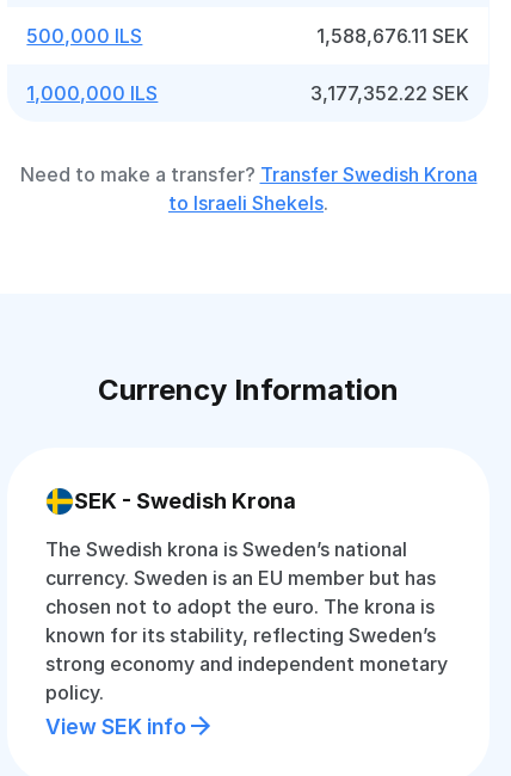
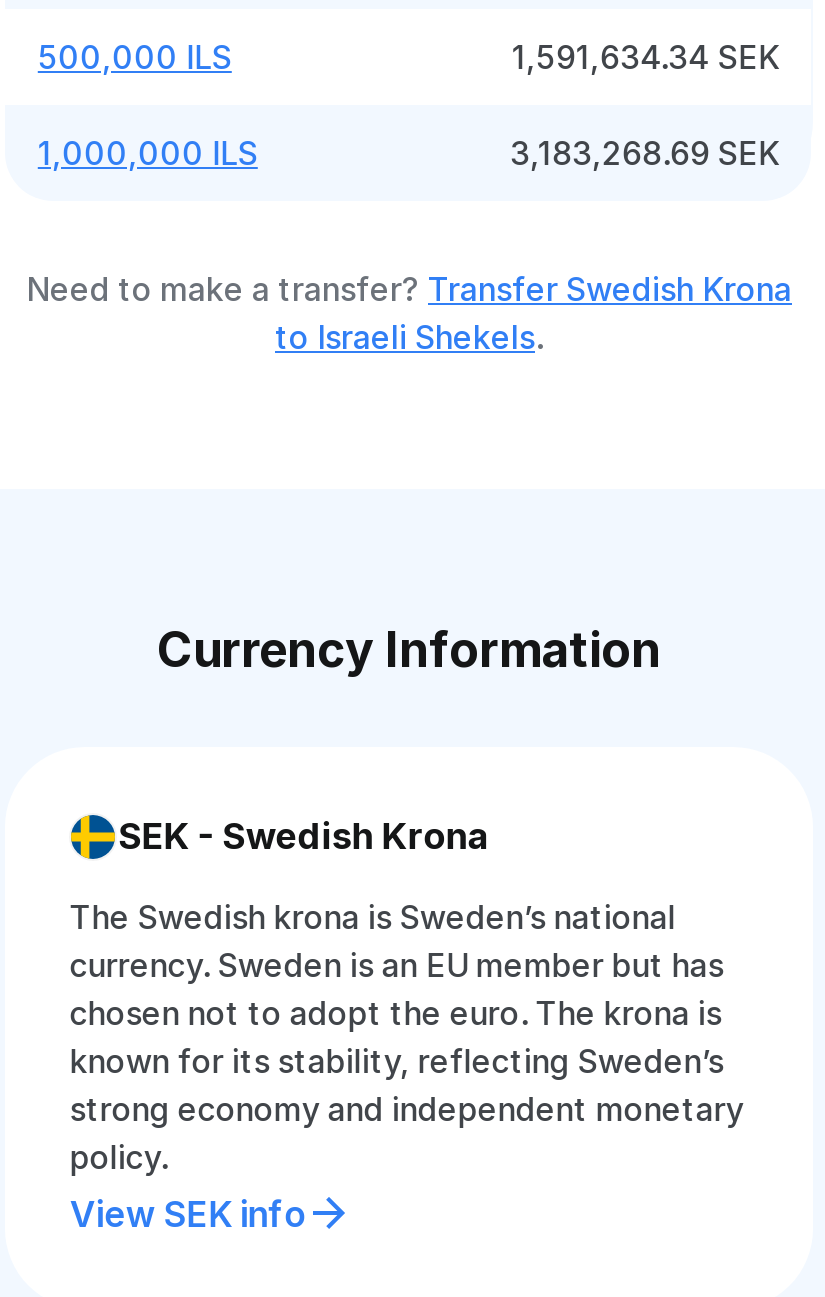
[317,24,470,48] 1,588,676.11 SEK -> [512,37,780,77] 1,591,634.34 SEK
[311,81,470,105] 3,177,352.22 SEK -> [510,133,780,173] 3,183,268.69 SEK

